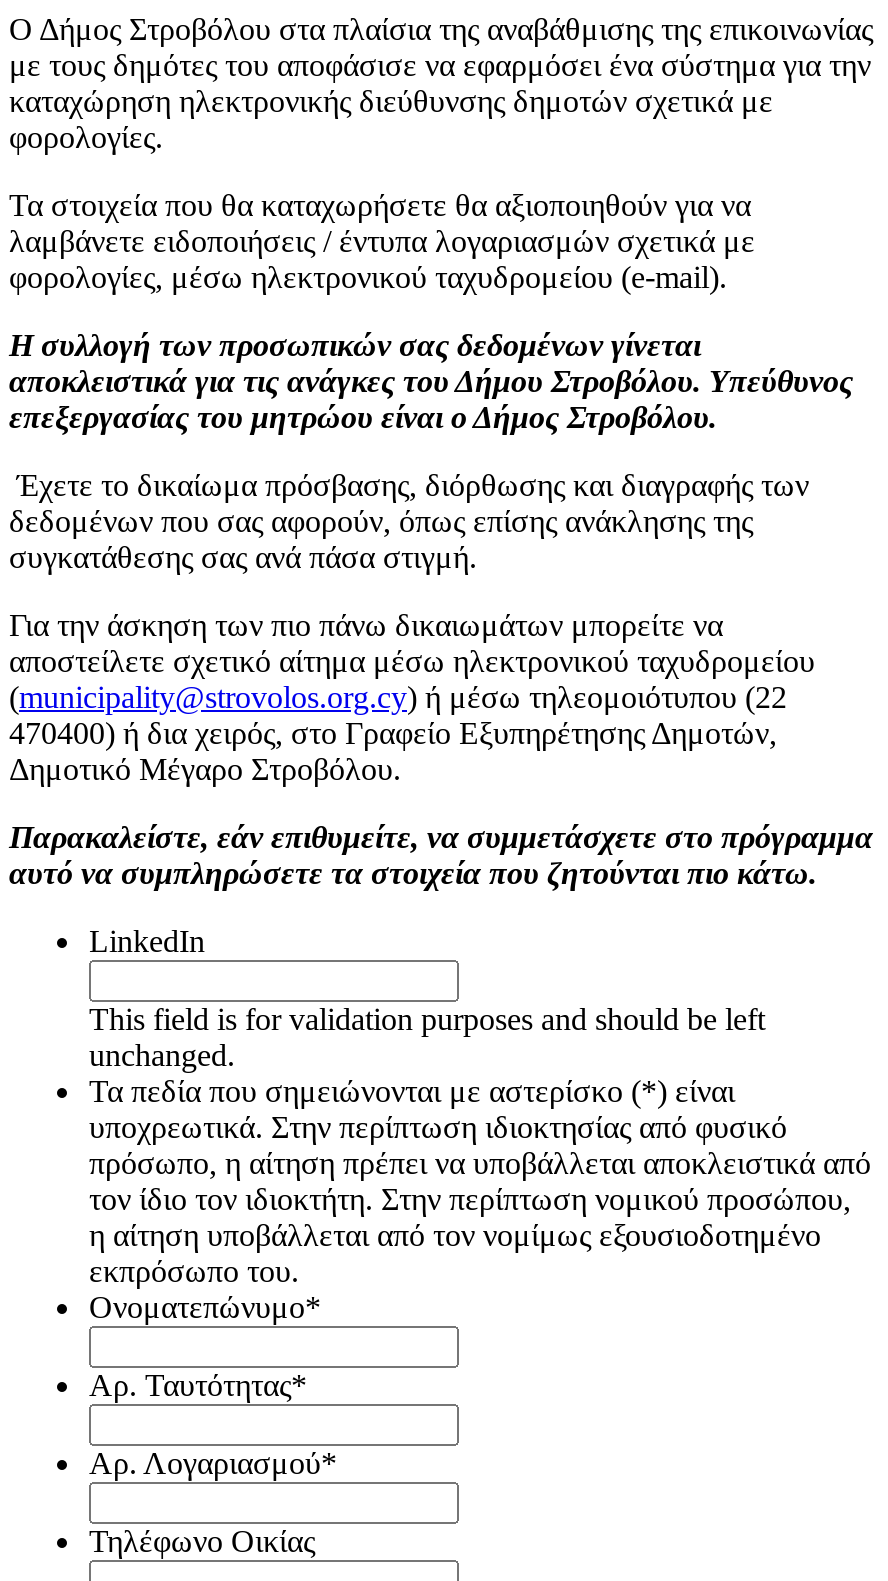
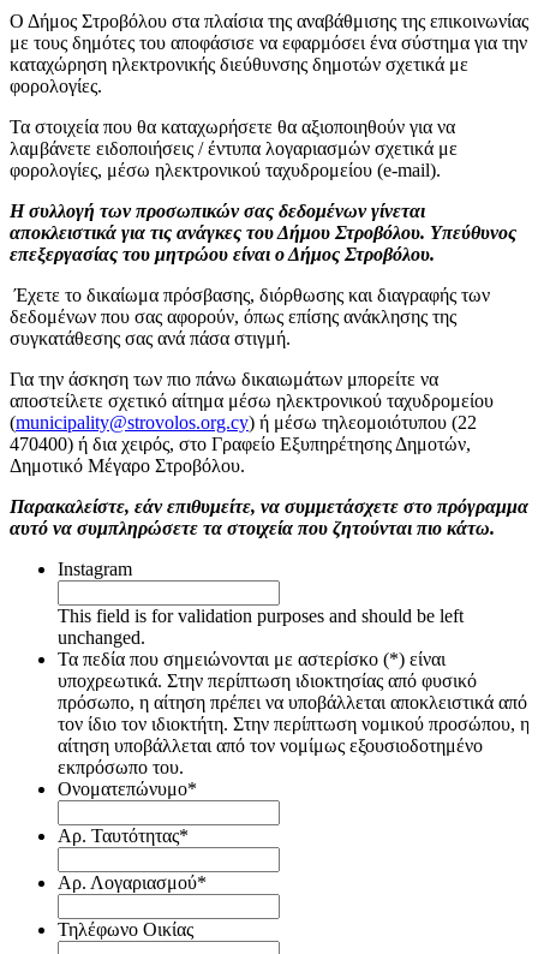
[89,924,205,958] LinkedIn -> [58,559,132,579] Instagram

